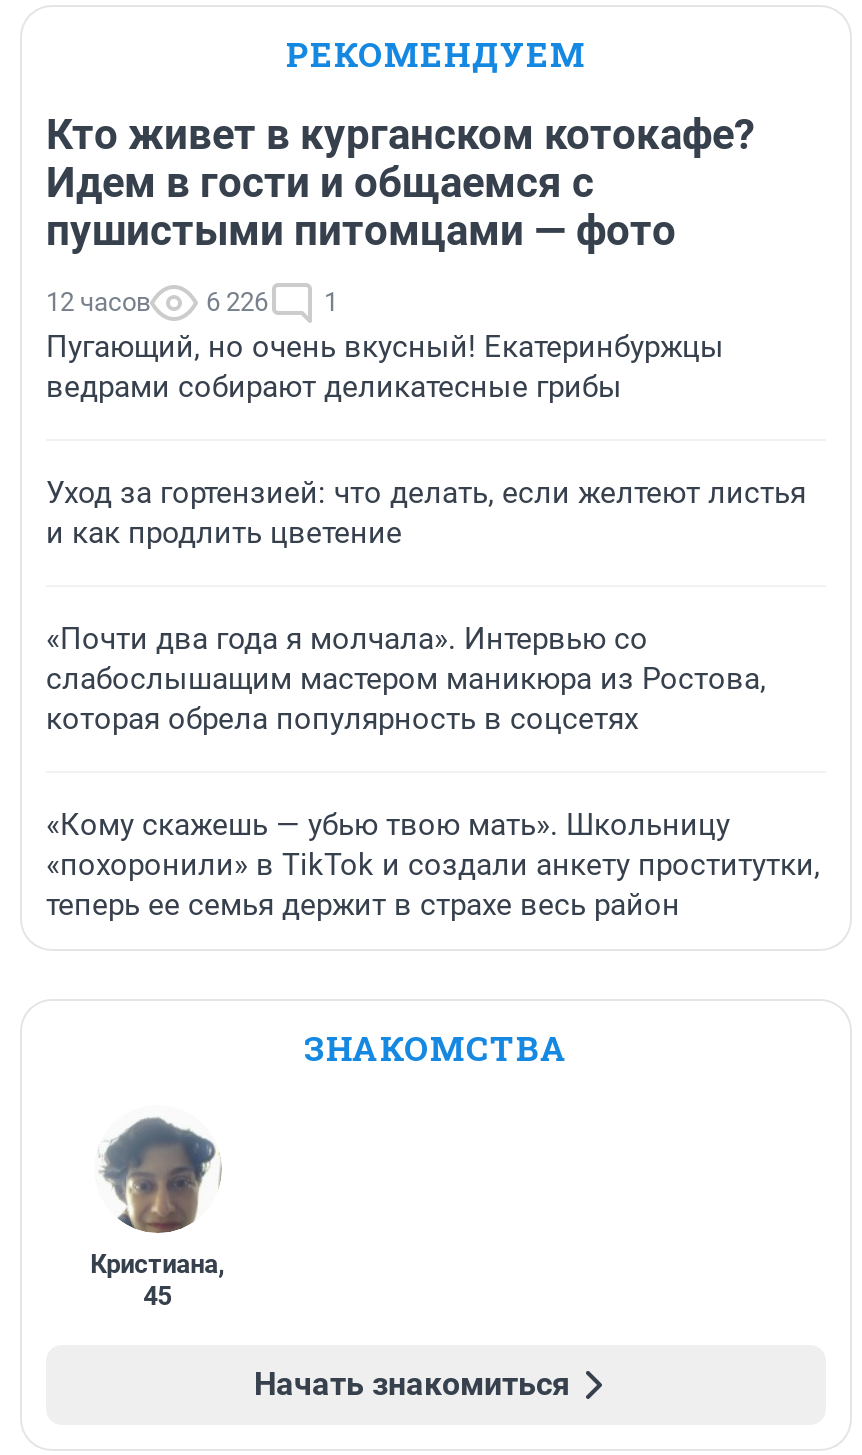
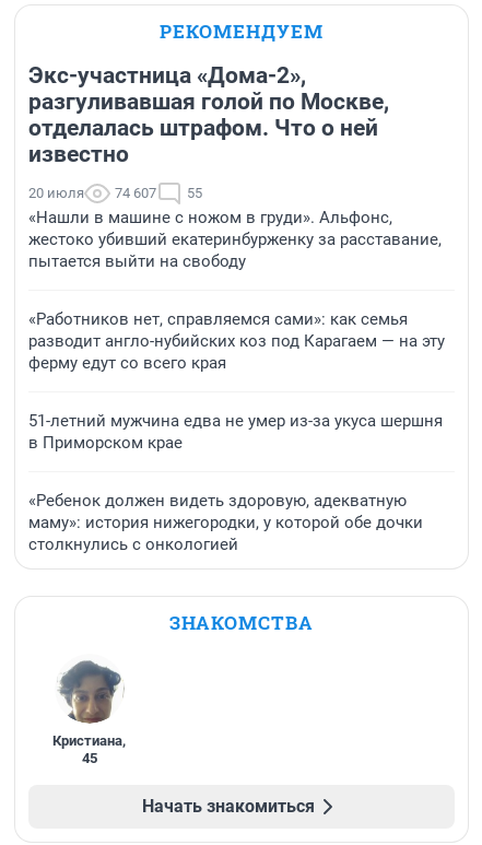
[46,111,754,255] Кто живет в курганском котокафе? | Идем в гости и общаемся с | пушистыми питомцами — фото -> [28,62,389,167] Экс-участница «Дома-2», | разгуливавшая голой по Москве, | отделалась штрафом. Что о ней | известно
[46,287,724,405] 12 часов | 6 226 | 1 | Пугающий, но очень вкусный! Екатеринбуржцы | ведрами собирают деликатесные грибы -> [28,185,442,271] 20 июля | 74 607 | 55 | «Нашли в машине с ножом в груди». Альфонс, | жестоко убивший екатеринбурженку за расставание, | пытается выйти на свободу
[46,475,806,551] Уход за гортензией: что делать, если желтеют листья | и как продлить цветение -> [28,309,445,373] «Работников нет, справляемся сами»: как семья | разводит англо-нубийских коз под Карагаем — на эту | ферму едут со всего края
[46,621,766,737] «Почти два года я молчала». Интервью со | слабослышащим мастером маникюра из Ростова, | которая обрела популярность в соцсетях -> [28,411,443,452] 51-летний мужчина едва не умер из-за укуса шершня | в Приморском крае
[46,807,820,923] «Кому скажешь — убью твою мать». Школьницу | «похоронили» в TikTok и создали анкету проститутки, | теперь ее семья держит в страхе весь район -> [28,491,423,554] «Ребенок должен видеть здоровую, адекватную | маму»: история нижегородки, у которой обе дочки | столкнулись с онкологией

